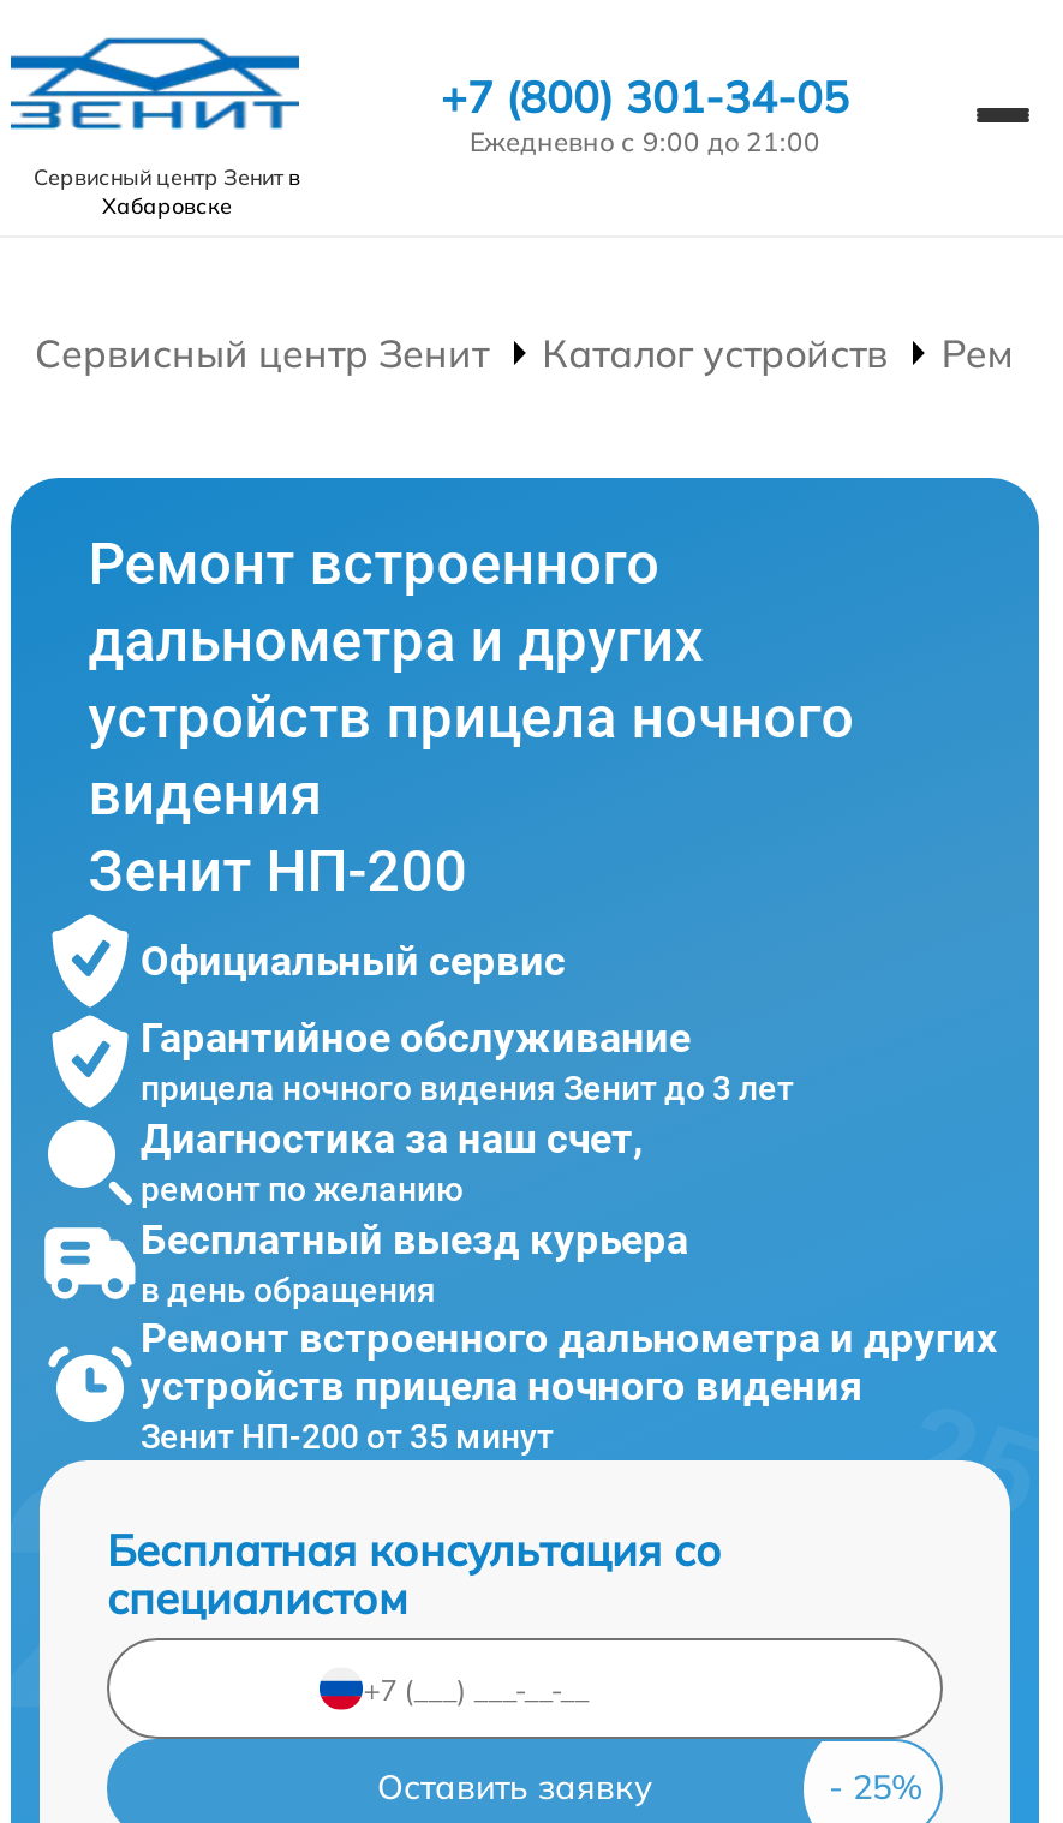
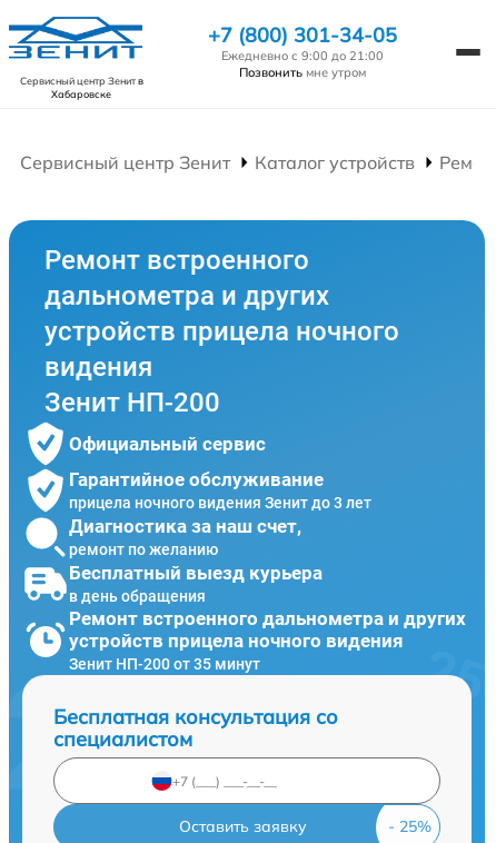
none -> [239,65,366,80] Позвонить мне утром

